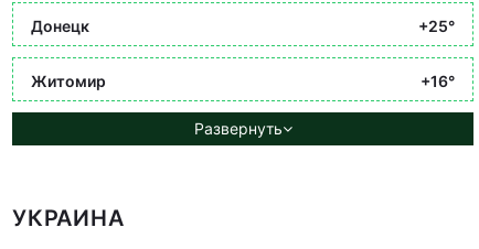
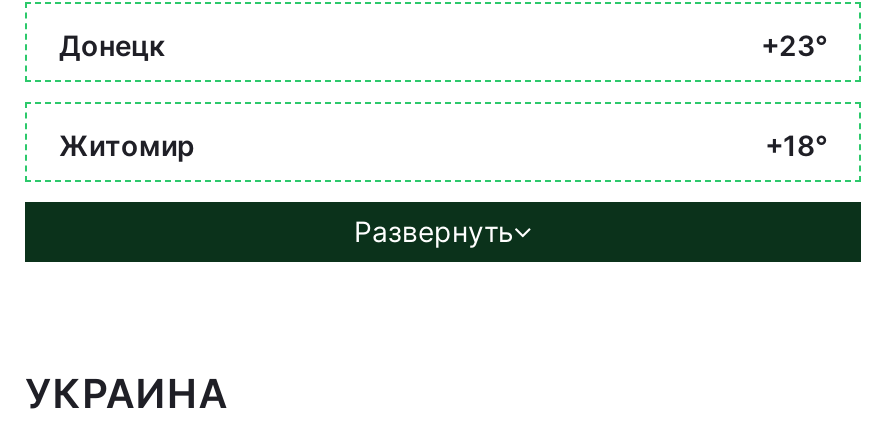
[418,16,455,35] +25° -> [761,27,827,61] +23°
[421,71,455,90] +16° -> [765,127,827,161] +18°

